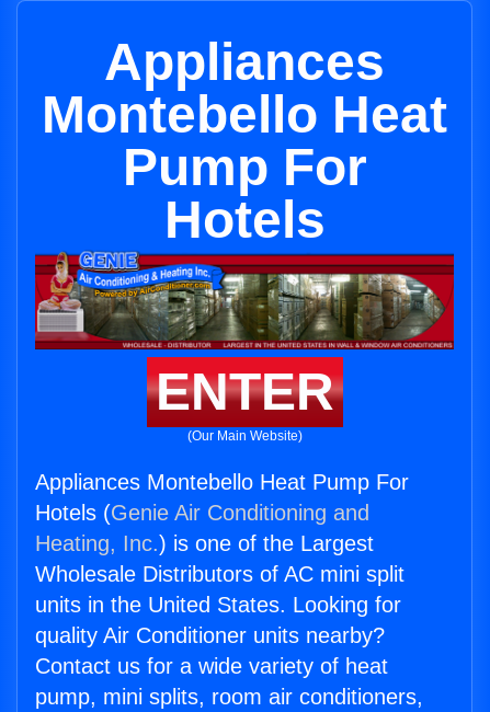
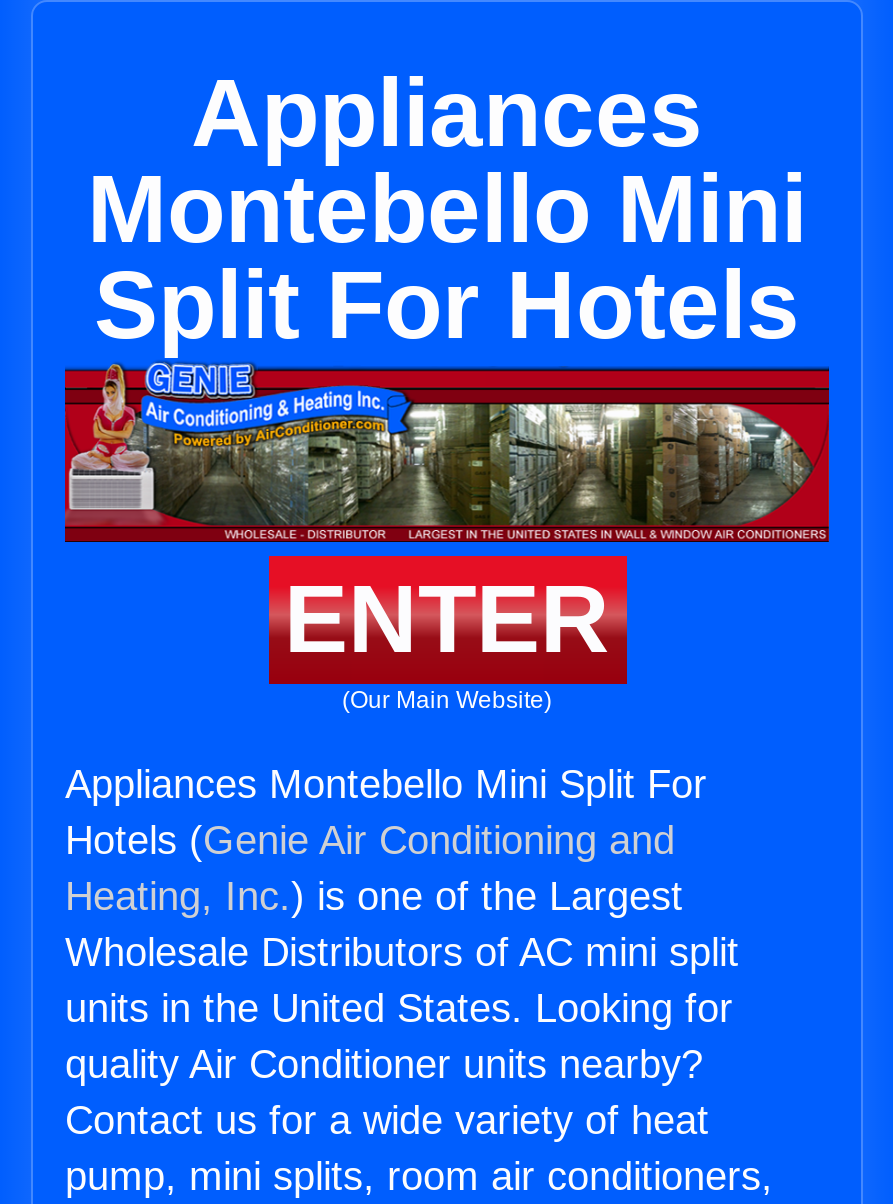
[42,85,447,249] Montebello Heat | Pump For | Hotels -> [87,156,807,358] Montebello Mini | Split For Hotels
[35,470,409,494] Appliances Montebello Heat Pump For -> [65,762,707,806] Appliances Montebello Mini Split For

